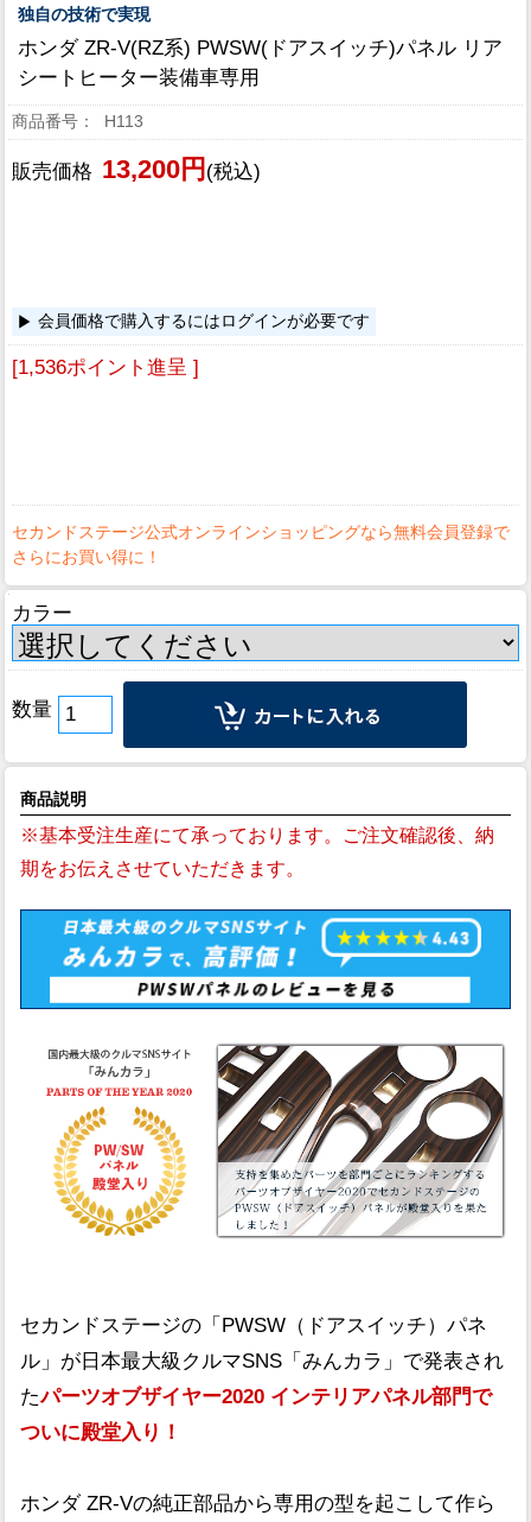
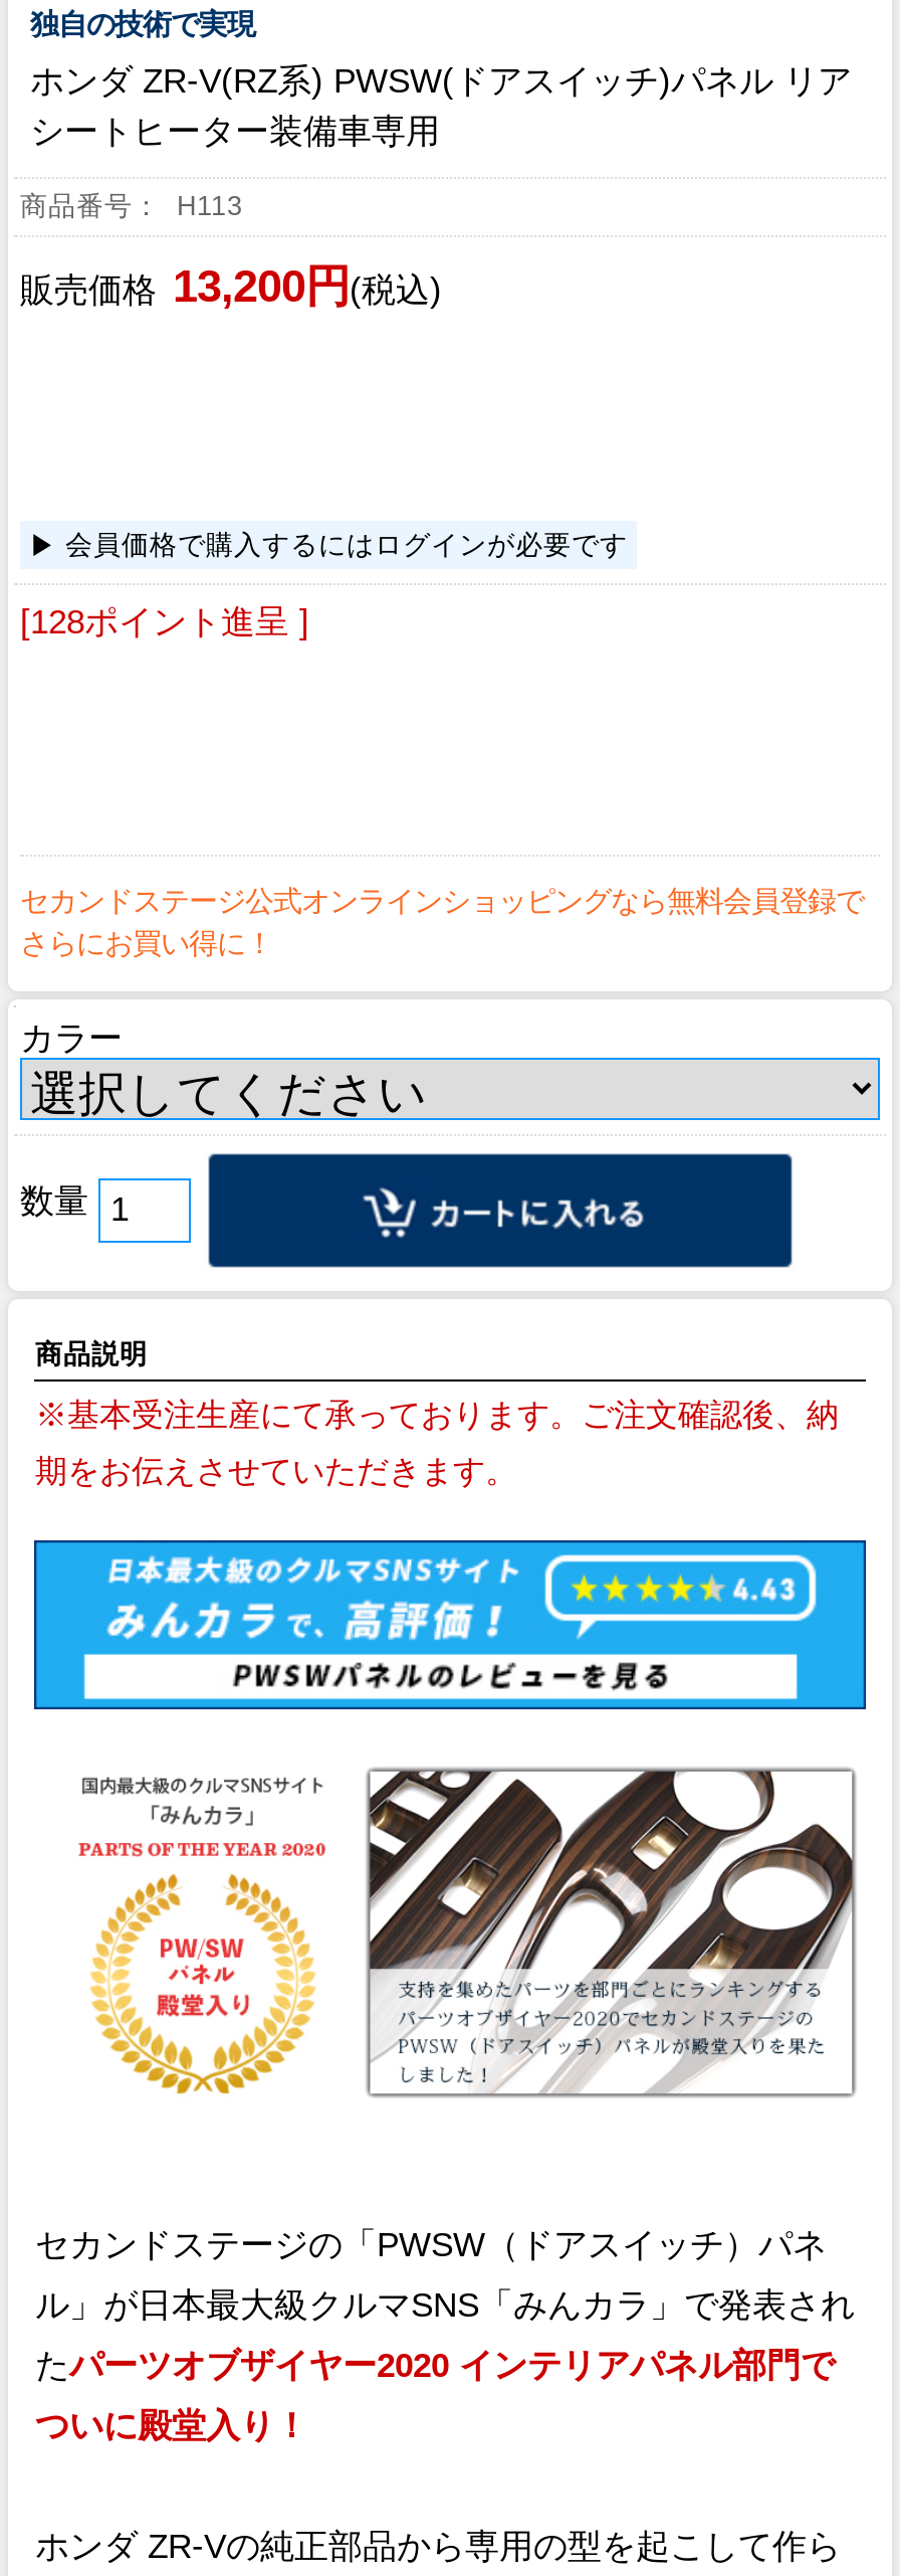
[12,356,199,378] [1,536ポイント進呈 ] -> [20,603,309,641] [128ポイント進呈 ]

